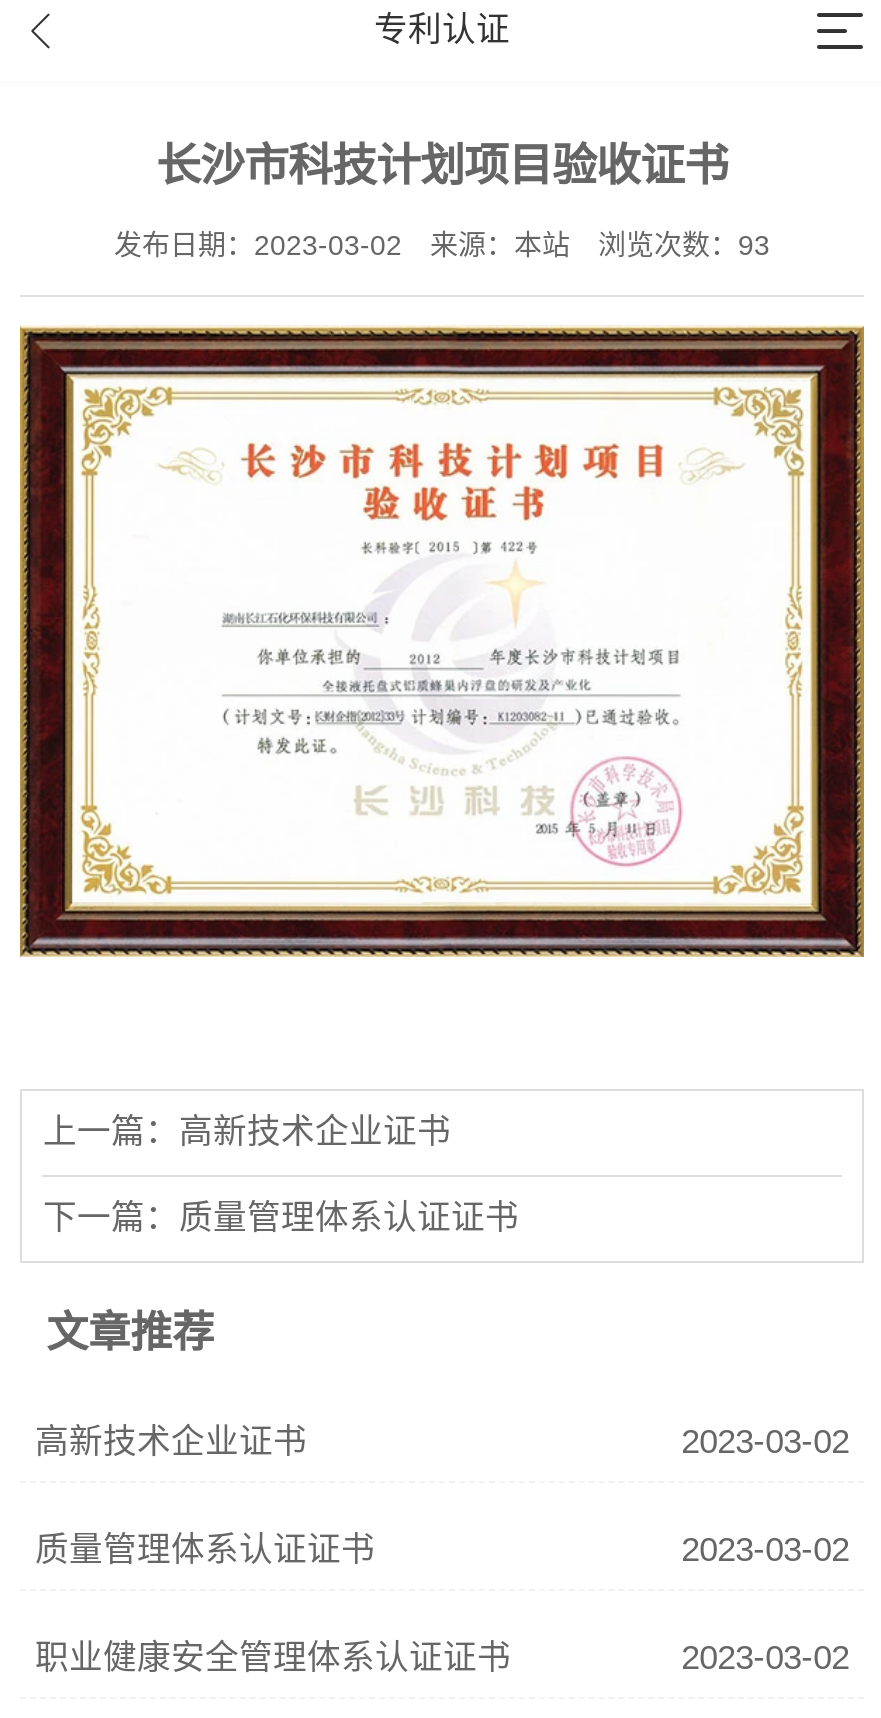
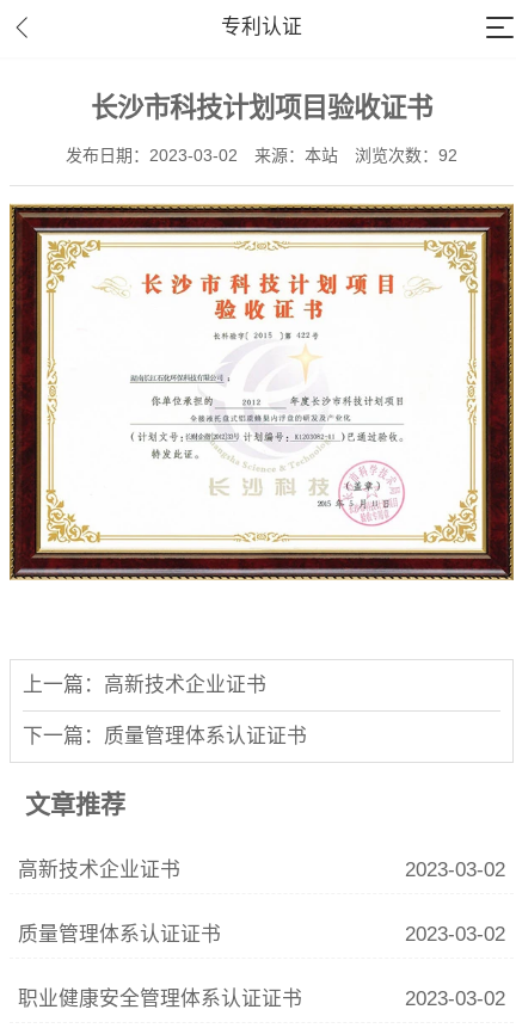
[114,229,770,261] 发布日期：2023-03-02 来源：本站 浏览次数：93 -> [66,146,457,165] 发布日期：2023-03-02 来源：本站 浏览次数：92

